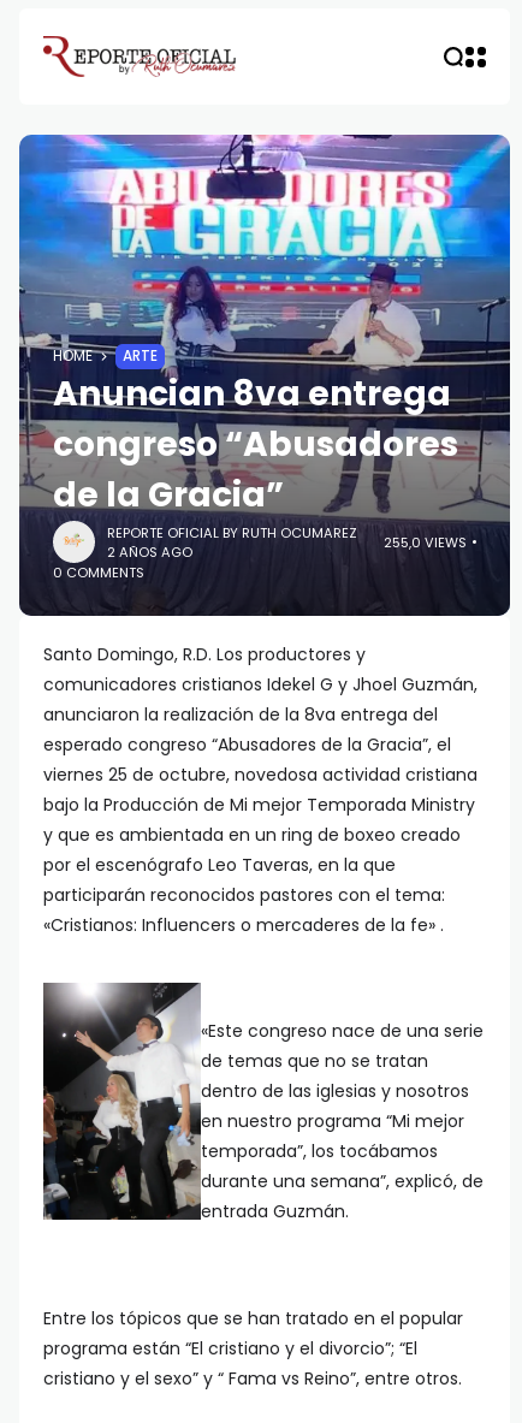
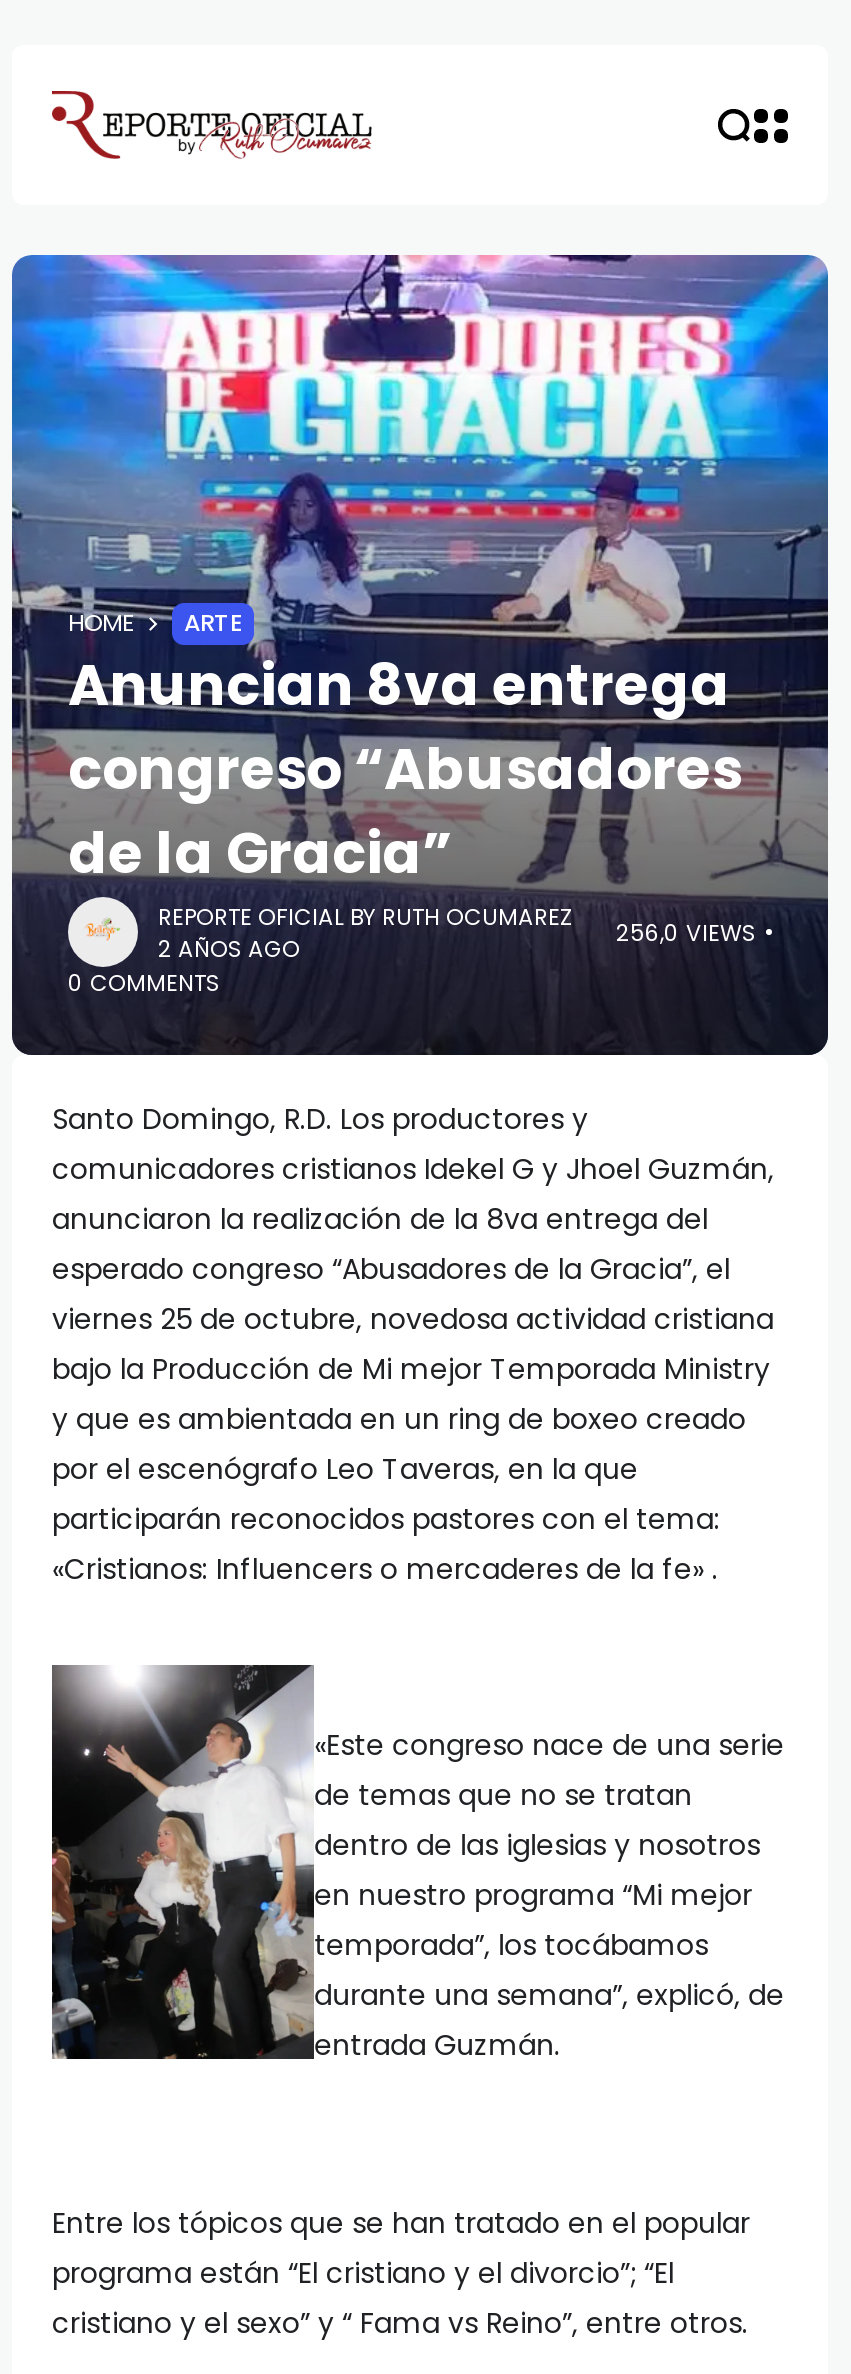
[107,523,467,552] REPORTE OFICIAL BY RUTH OCUMAREZ 255,0 VIEWS -> [158,900,756,948] REPORTE OFICIAL BY RUTH OCUMAREZ 256,0 VIEWS

